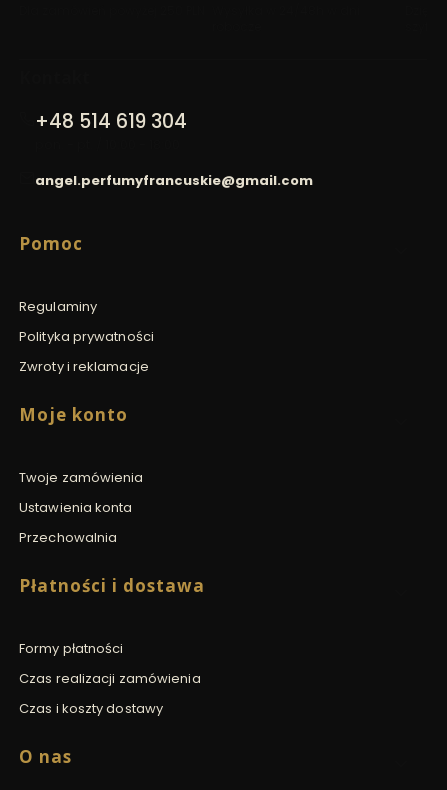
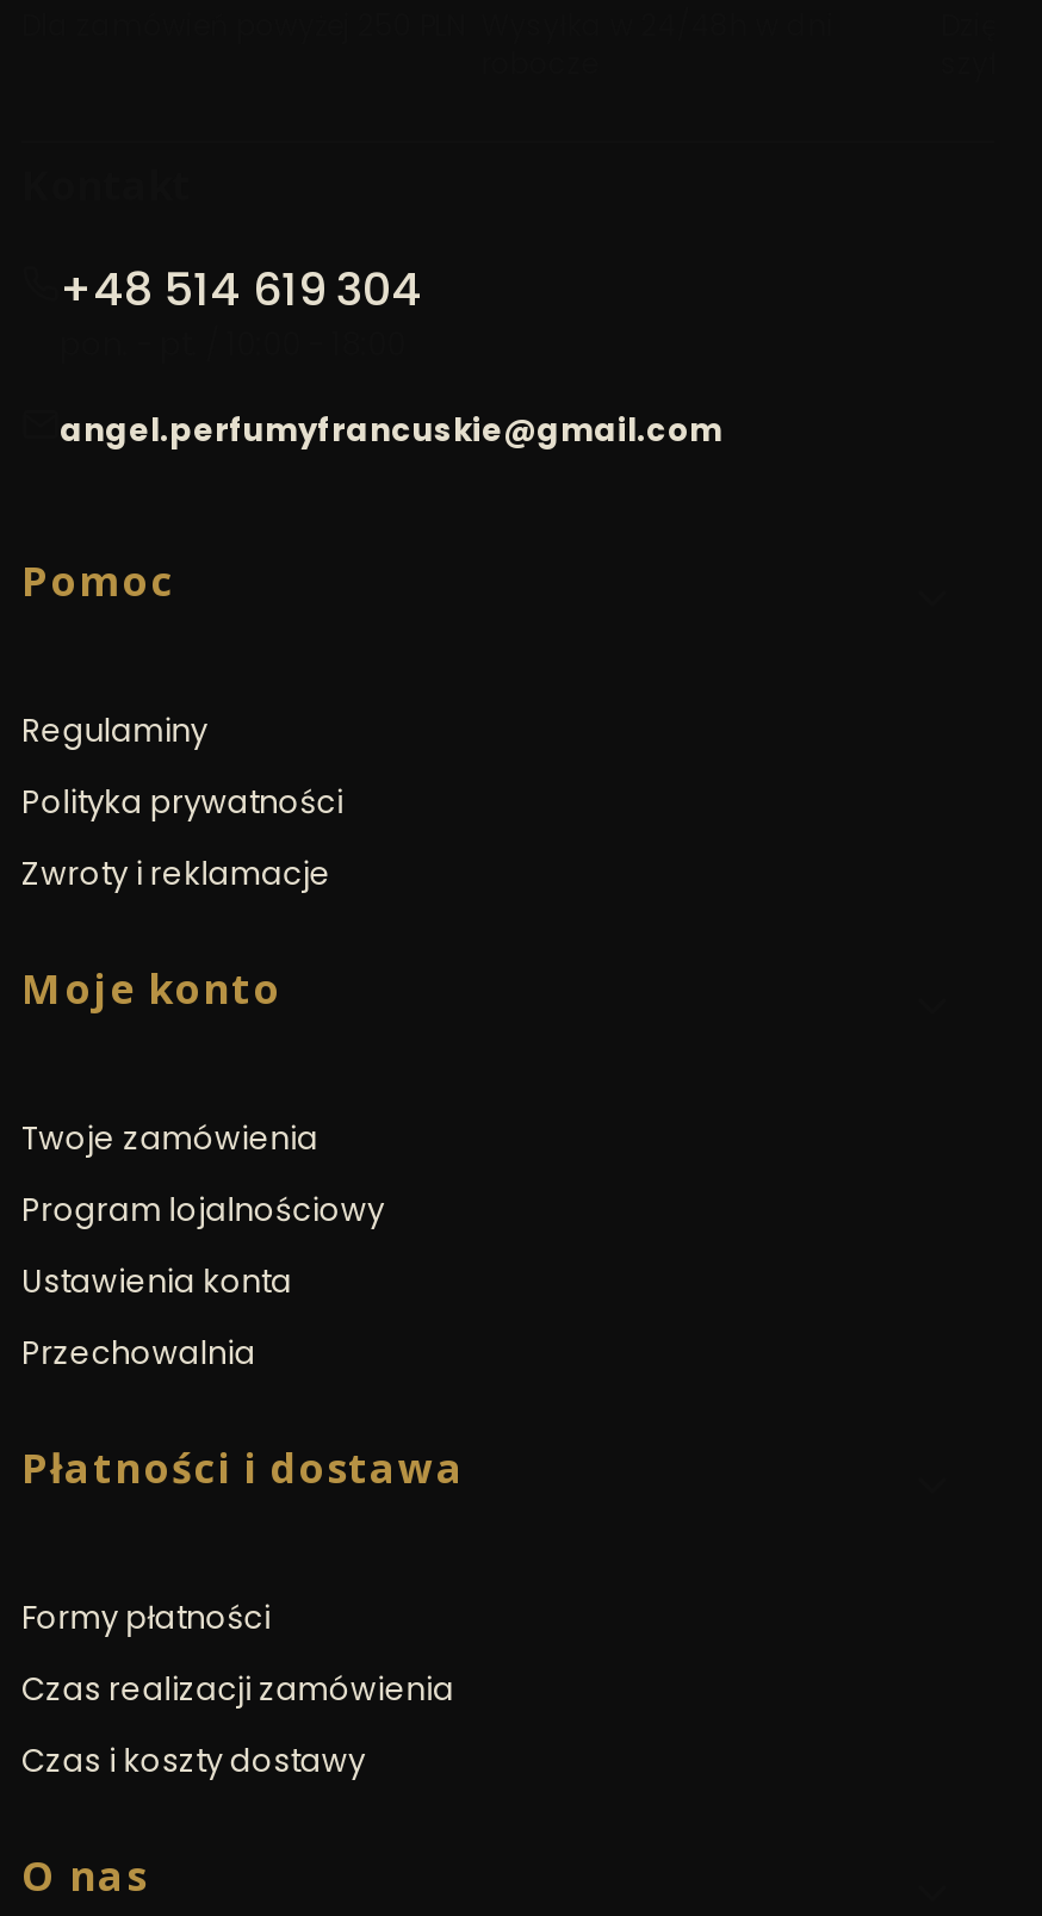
none -> [21,1186,384,1232] Program lojalnościowy

